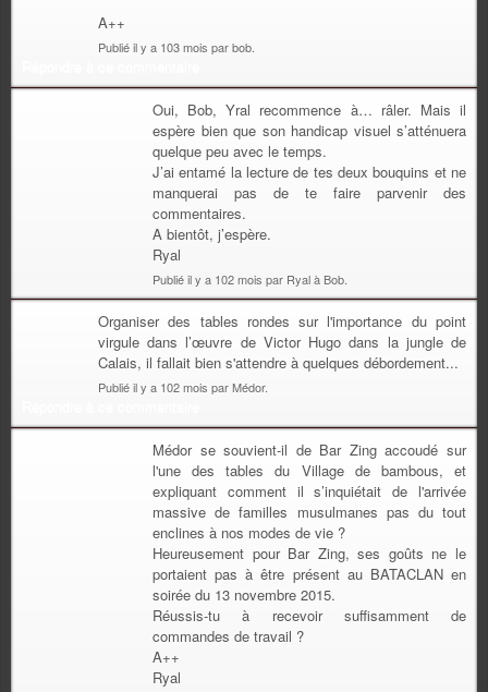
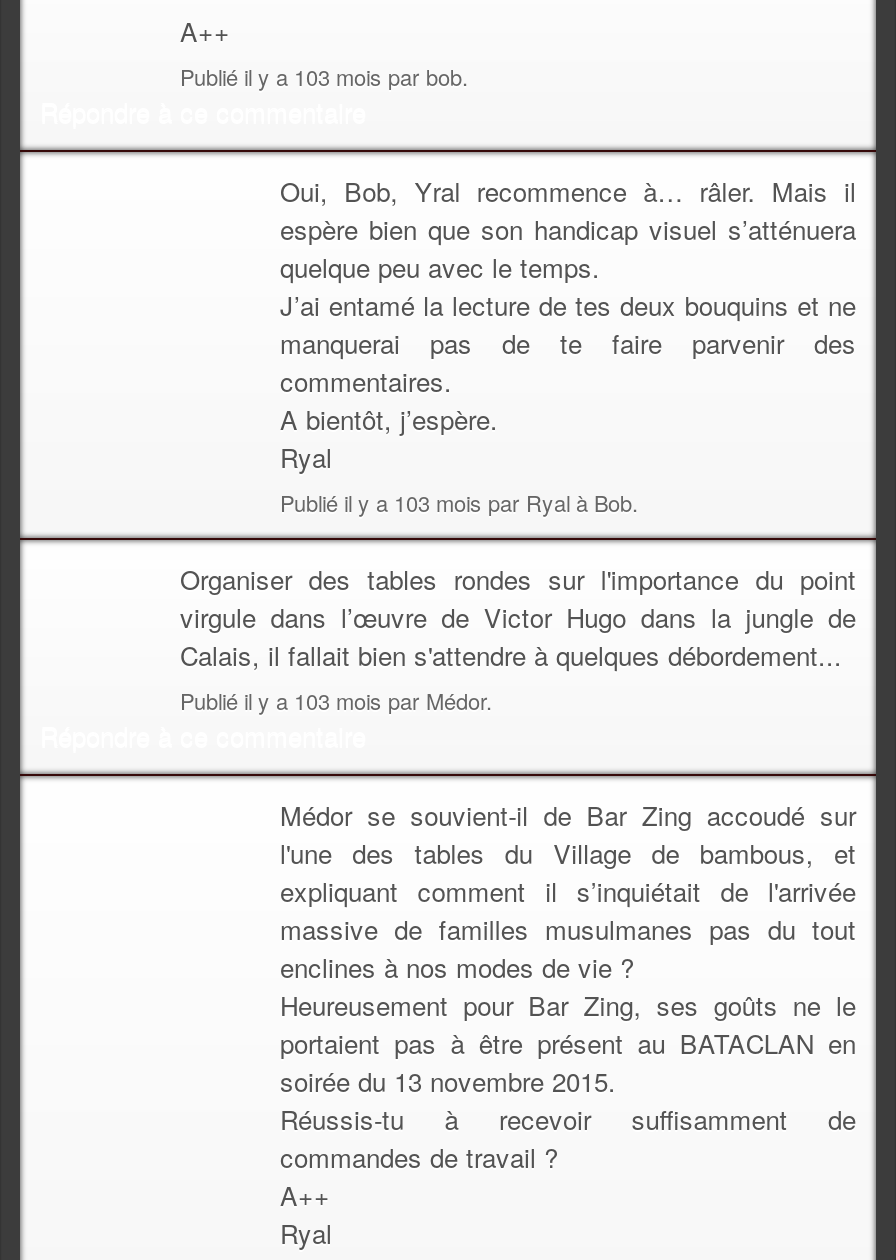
[152,270,347,288] Publié il y a 102 mois par Ryal à Bob. -> [280,486,638,518] Publié il y a 103 mois par Ryal à Bob.
[98,378,268,396] Publié il y a 102 mois par Médor. -> [180,684,492,716] Publié il y a 103 mois par Médor.

